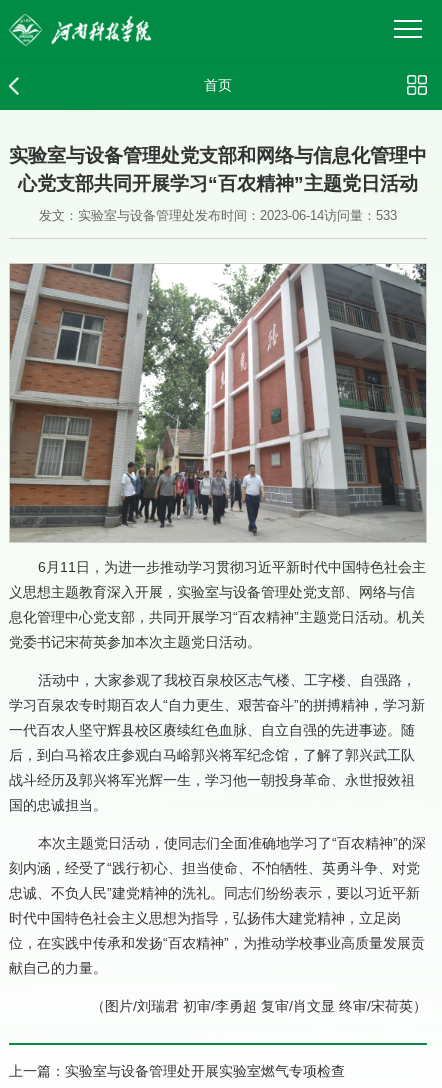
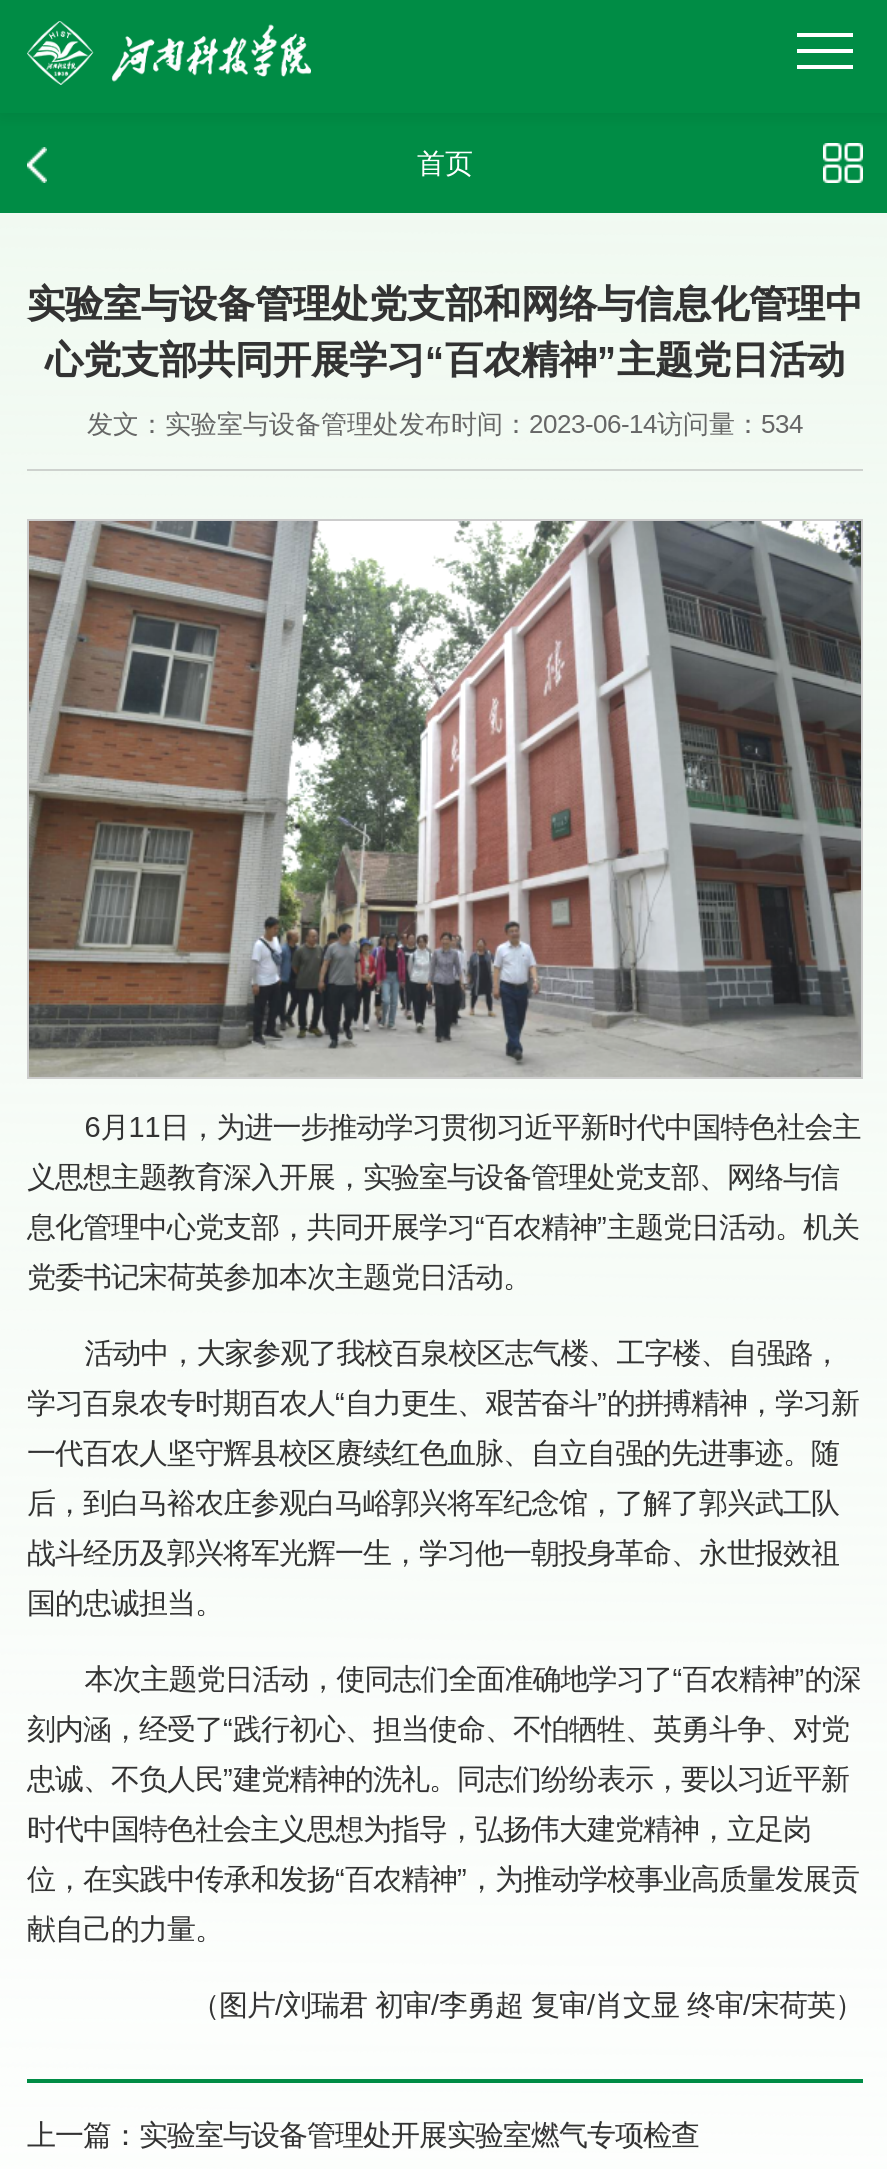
[39,208,397,223] 发文：实验室与设备管理处发布时间：2023-06-14访问量：533 -> [87,409,803,439] 发文：实验室与设备管理处发布时间：2023-06-14访问量：534

